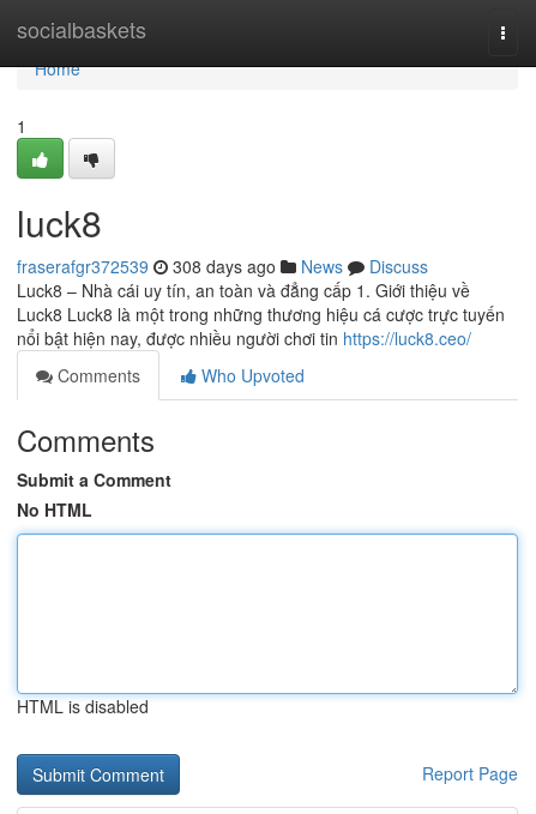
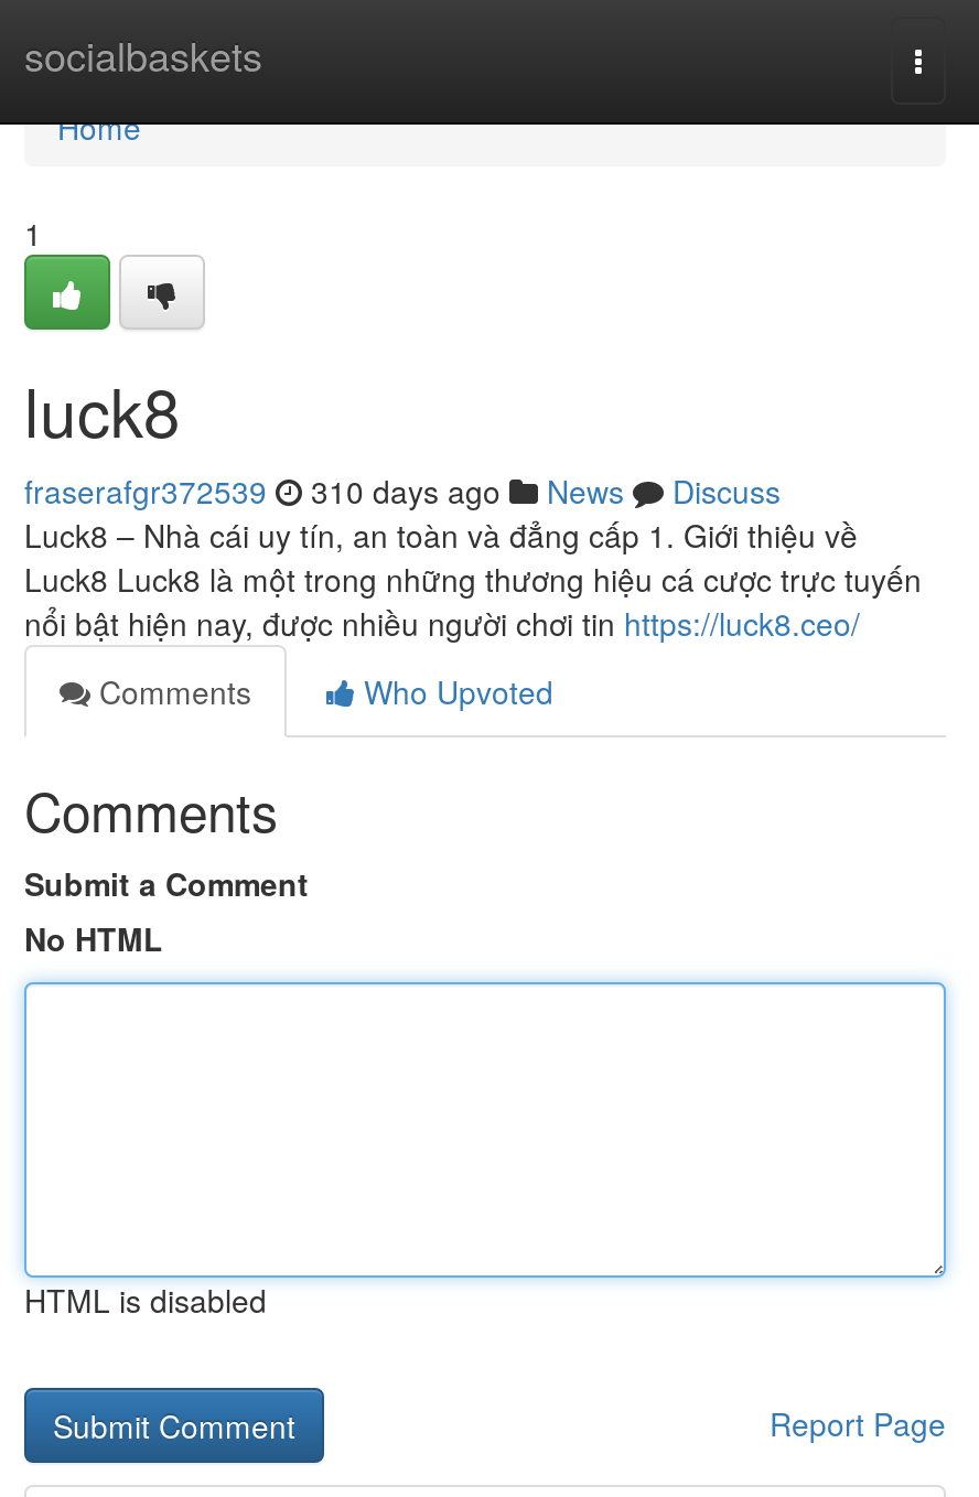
[17,254,428,278] fraserafgr372539 308 days ago News Discuss -> [24,469,781,513] fraserafgr372539 310 days ago News Discuss

